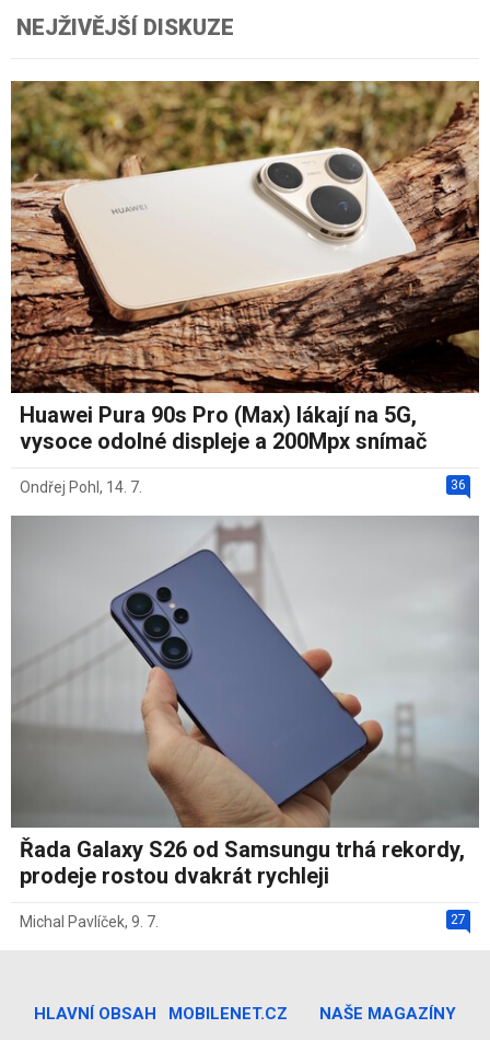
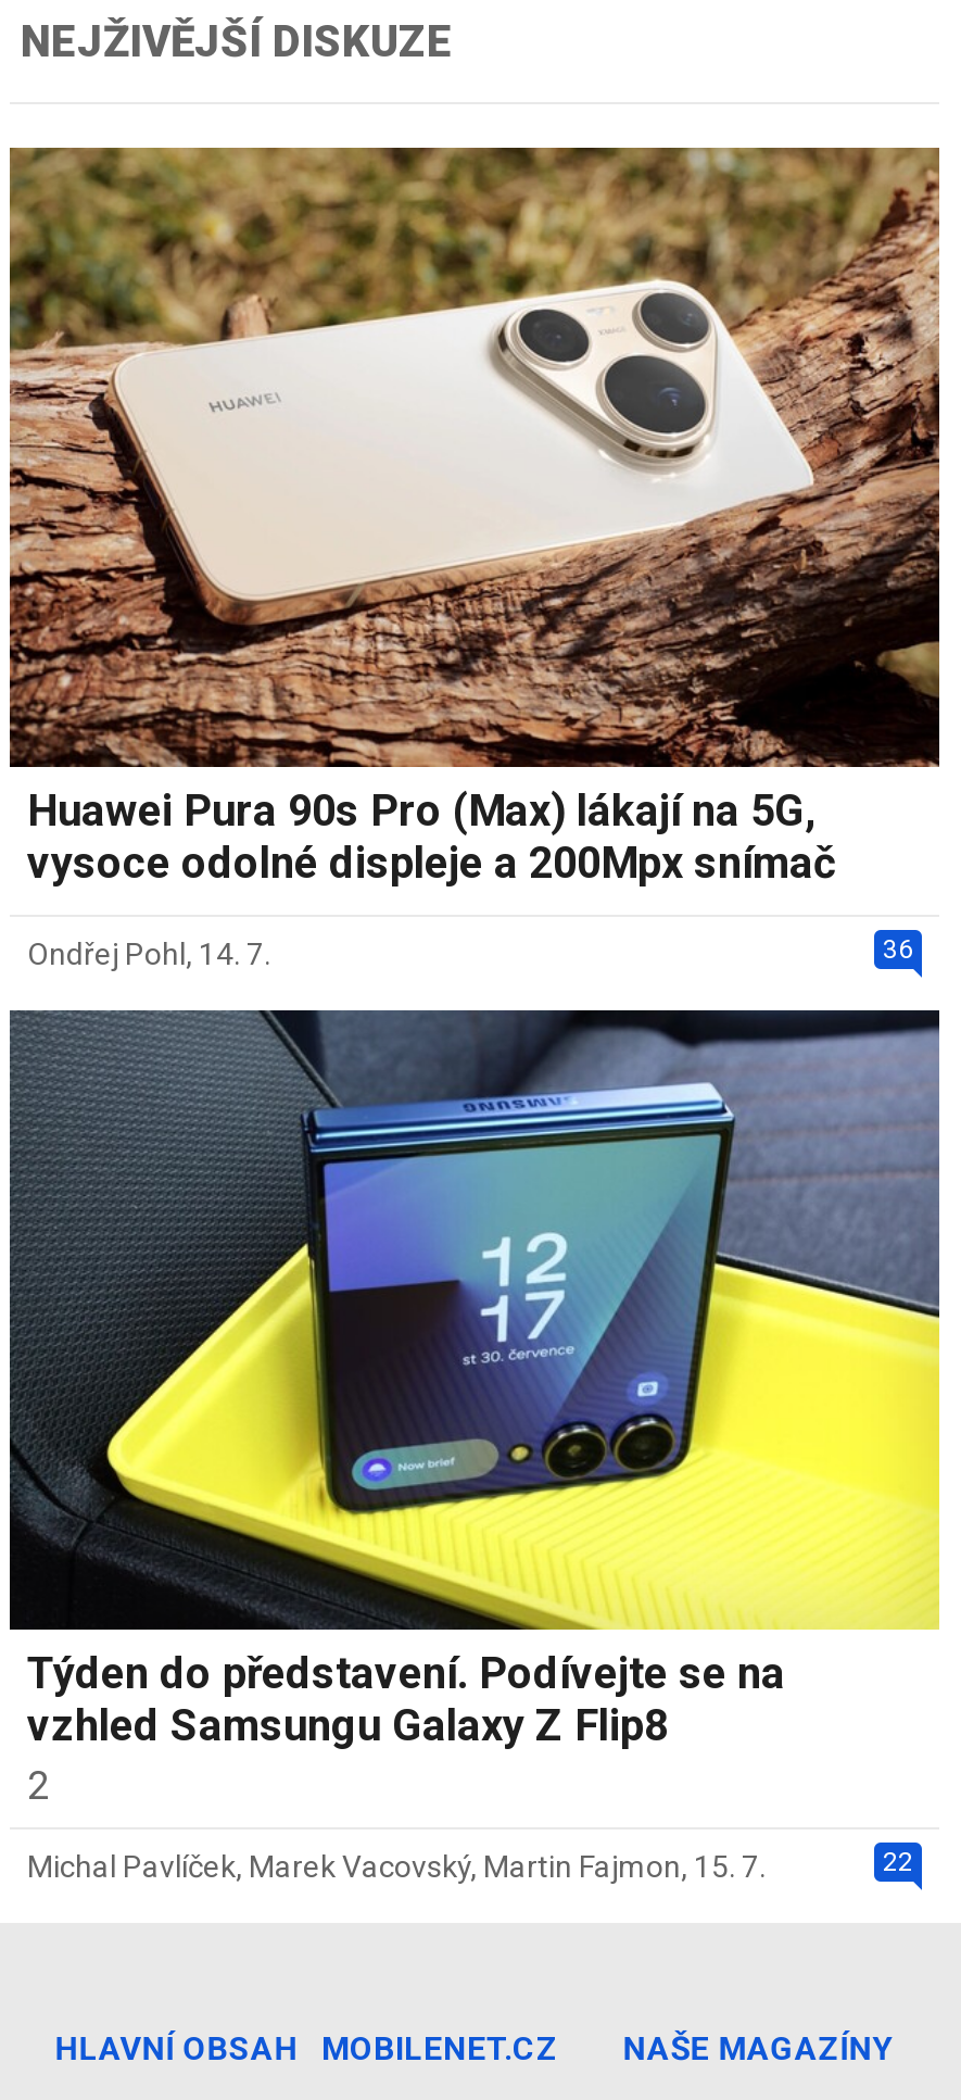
[11,517,480,889] [image] | Řada Galaxy S26 od Samsungu trhá rekordy, | prodeje rostou dvakrát rychleji -> [10,1010,941,1809] [image] | Týden do představení. Podívejte se na | vzhled Samsungu Galaxy Z Flip8 | 2
[20,912,466,931] 27 | Michal Pavlíček, 9. 7. -> [27,1848,913,1885] 22 | Michal Pavlíček, Marek Vacovský, Martin Fajmon, 15. 7.

